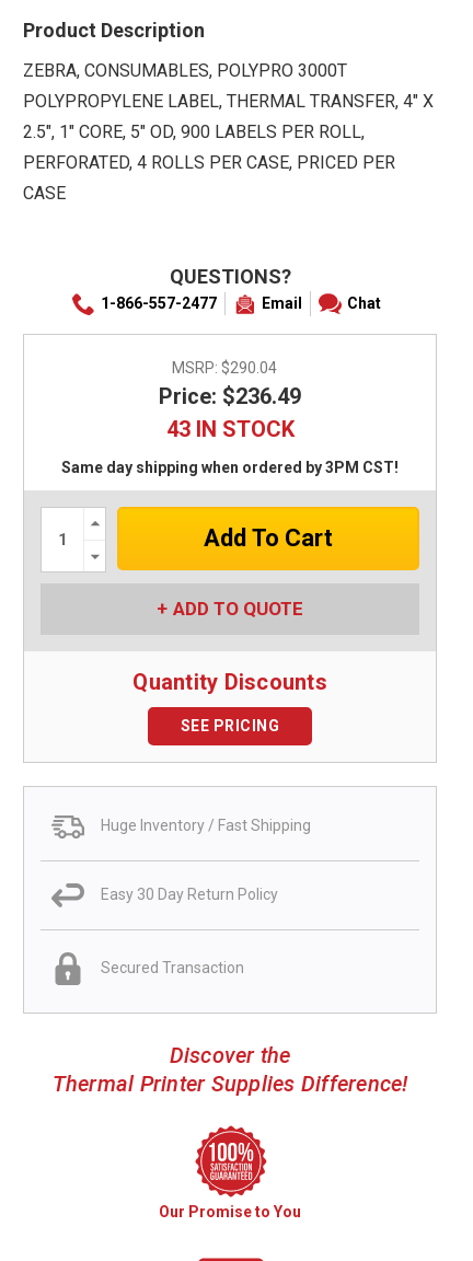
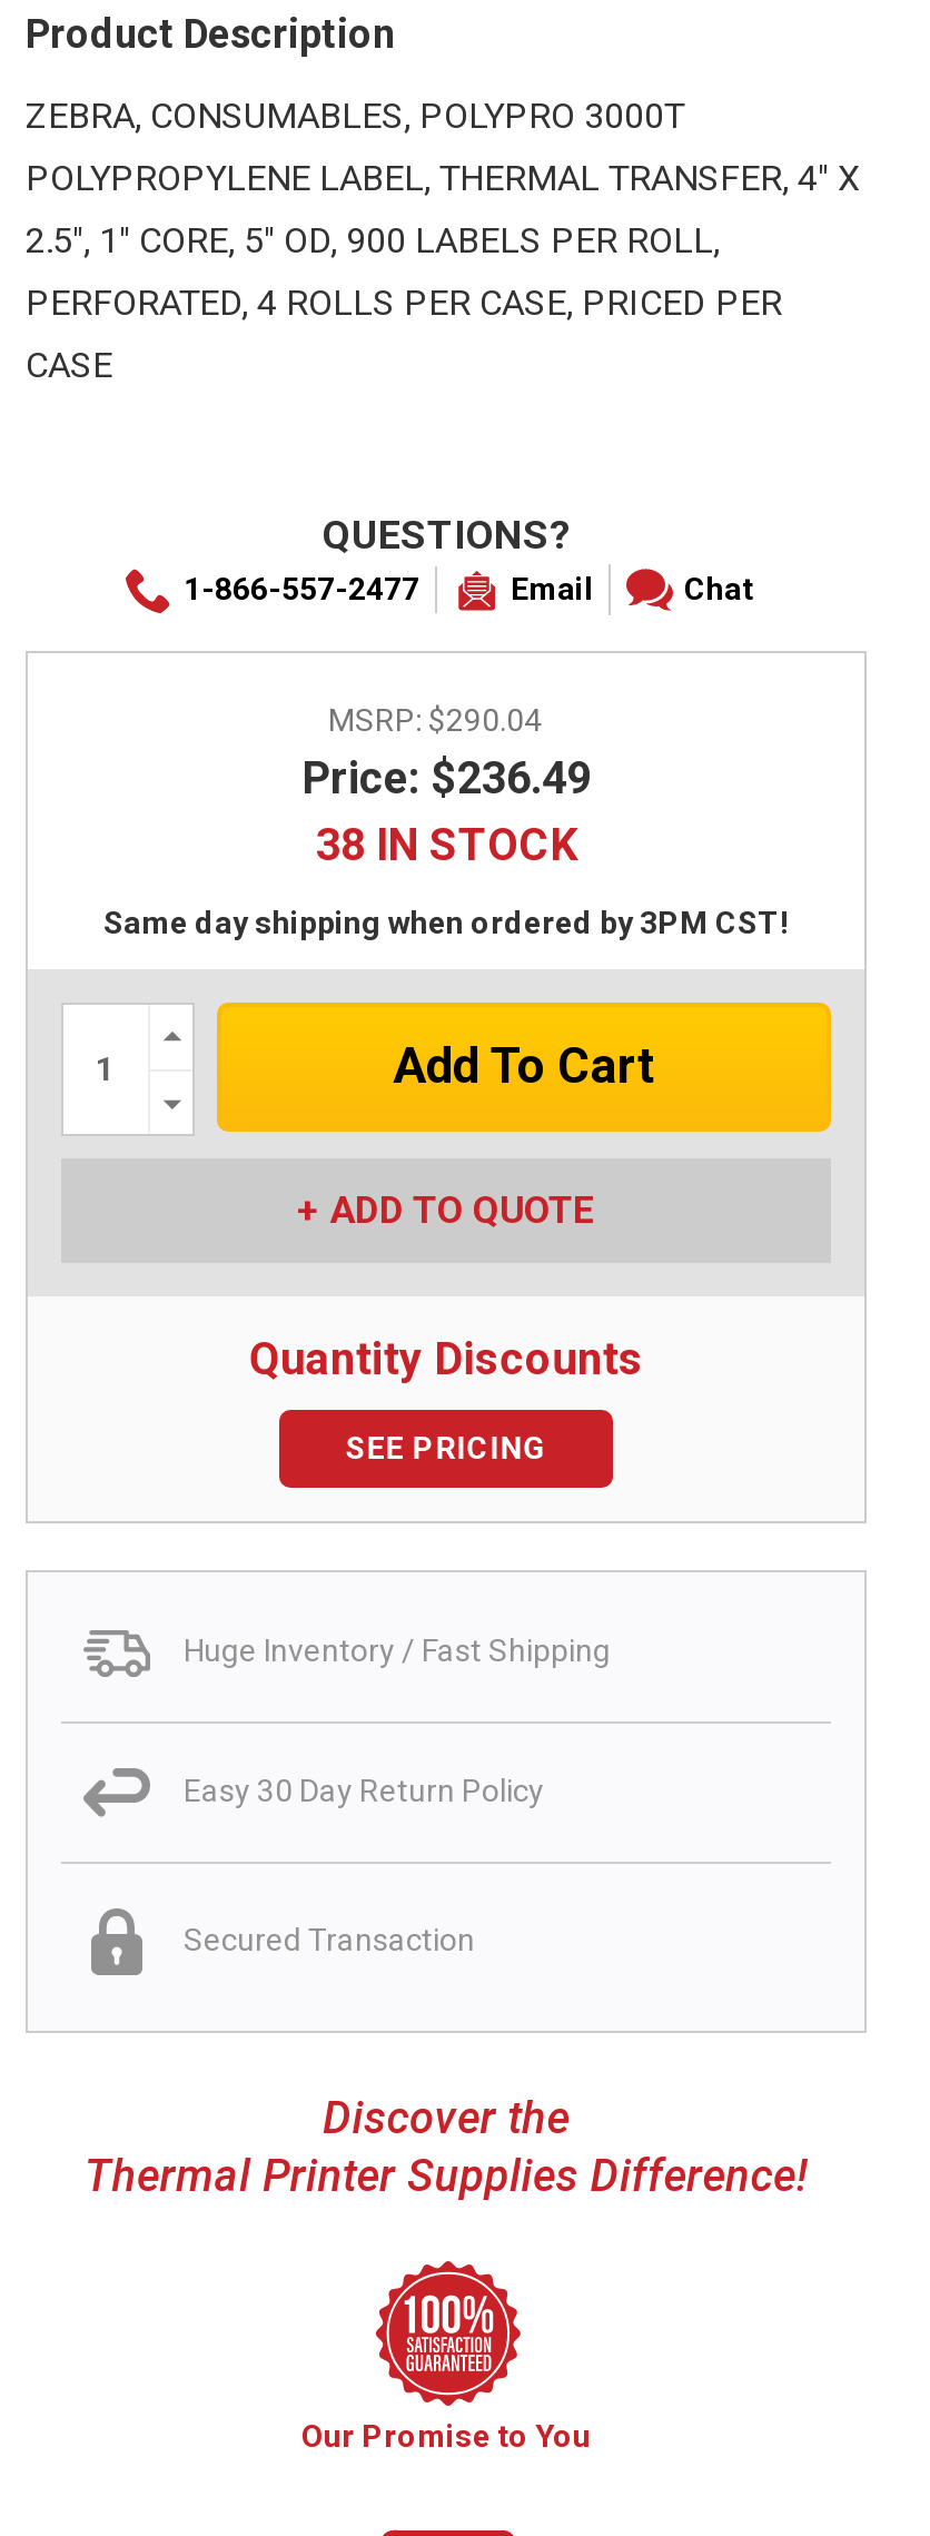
[166,416,294,442] 43 IN STOCK -> [316,818,576,871] 38 IN STOCK

